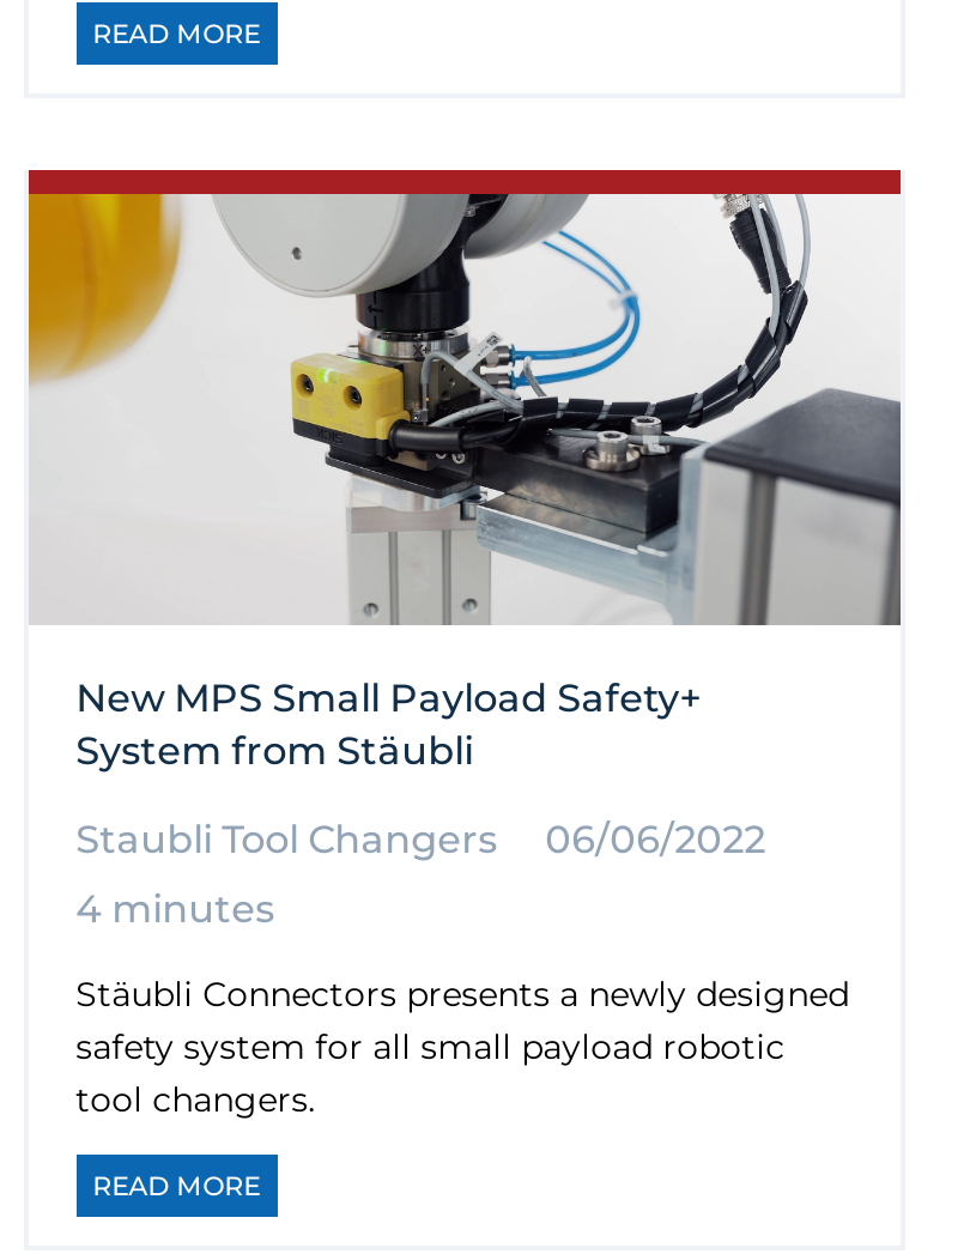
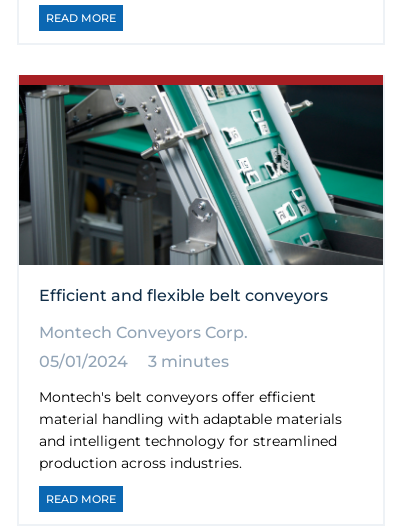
[26,192,903,774] [image] | New MPS Small Payload Safety+ | System from Stäubli -> [18,84,384,305] [image] | Efficient and flexible belt conveyors
[76,818,766,863] Staubli Tool Changers | 06/06/2022 -> [39,323,248,342] Montech Conveyors Corp.
[76,887,275,933] 4 minutes -> [39,352,229,371] 05/01/2024 | 3 minutes
[76,973,850,1122] Stäubli Connectors presents a newly designed | safety system for all small payload robotic | tool changers. -> [39,388,342,472] Montech's belt conveyors offer efficient | material handling with adaptable materials | and intelligent technology for streamlined | production across industries.

